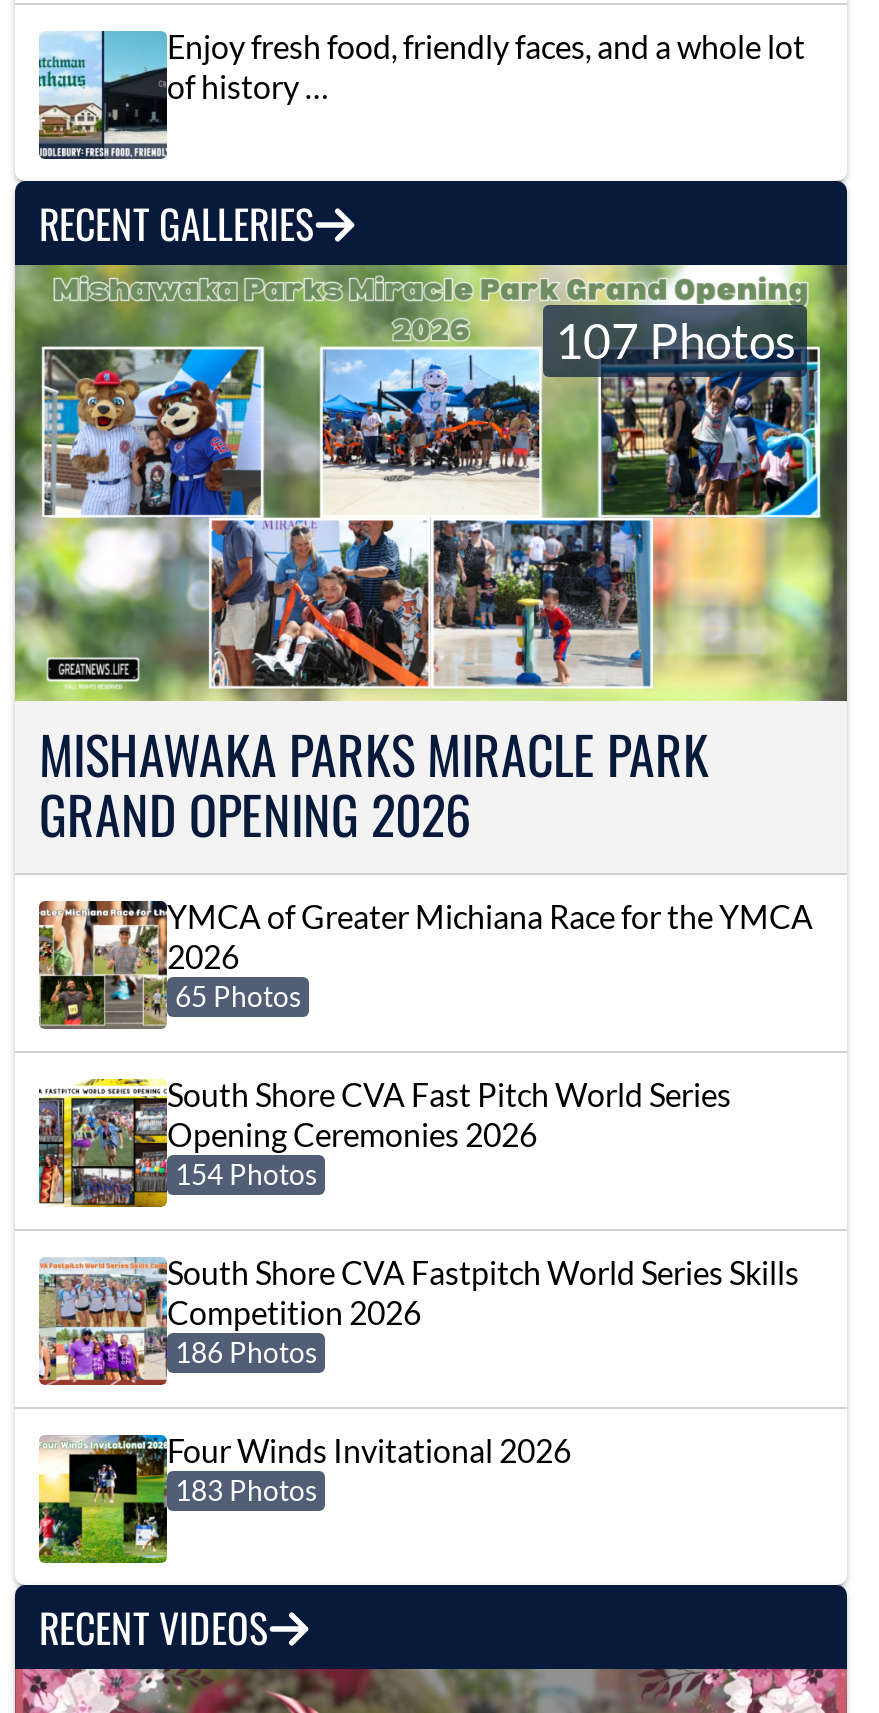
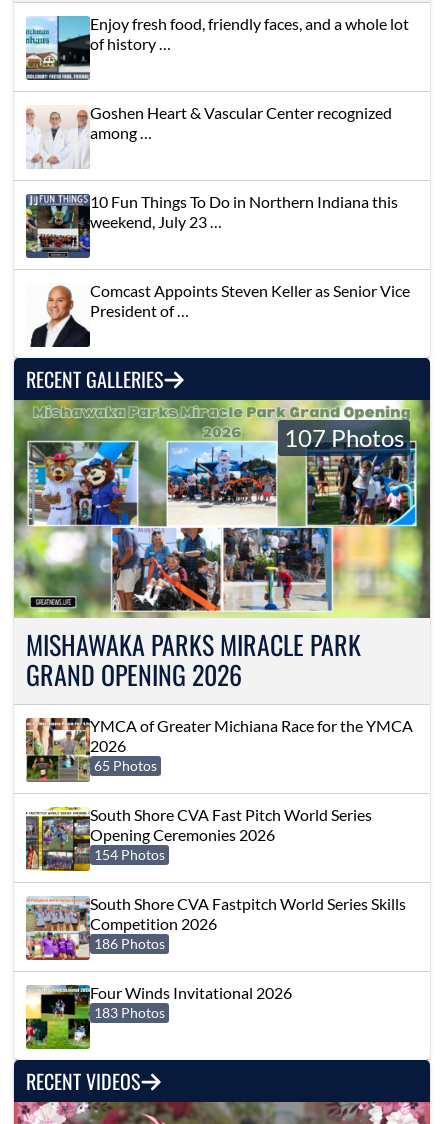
none -> [25,103,392,169] [image] | Goshen Heart & Vascular Center recognized | among …
none -> [25,192,398,259] [image] | 10 Fun Things To Do in Northern Indiana this | weekend, July 23 …
none -> [26,281,410,347] [image] | Comcast Appoints Steven Keller as Senior Vice | President of …

